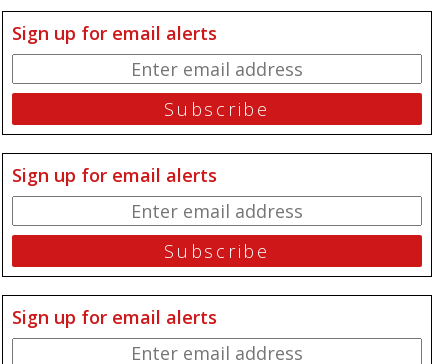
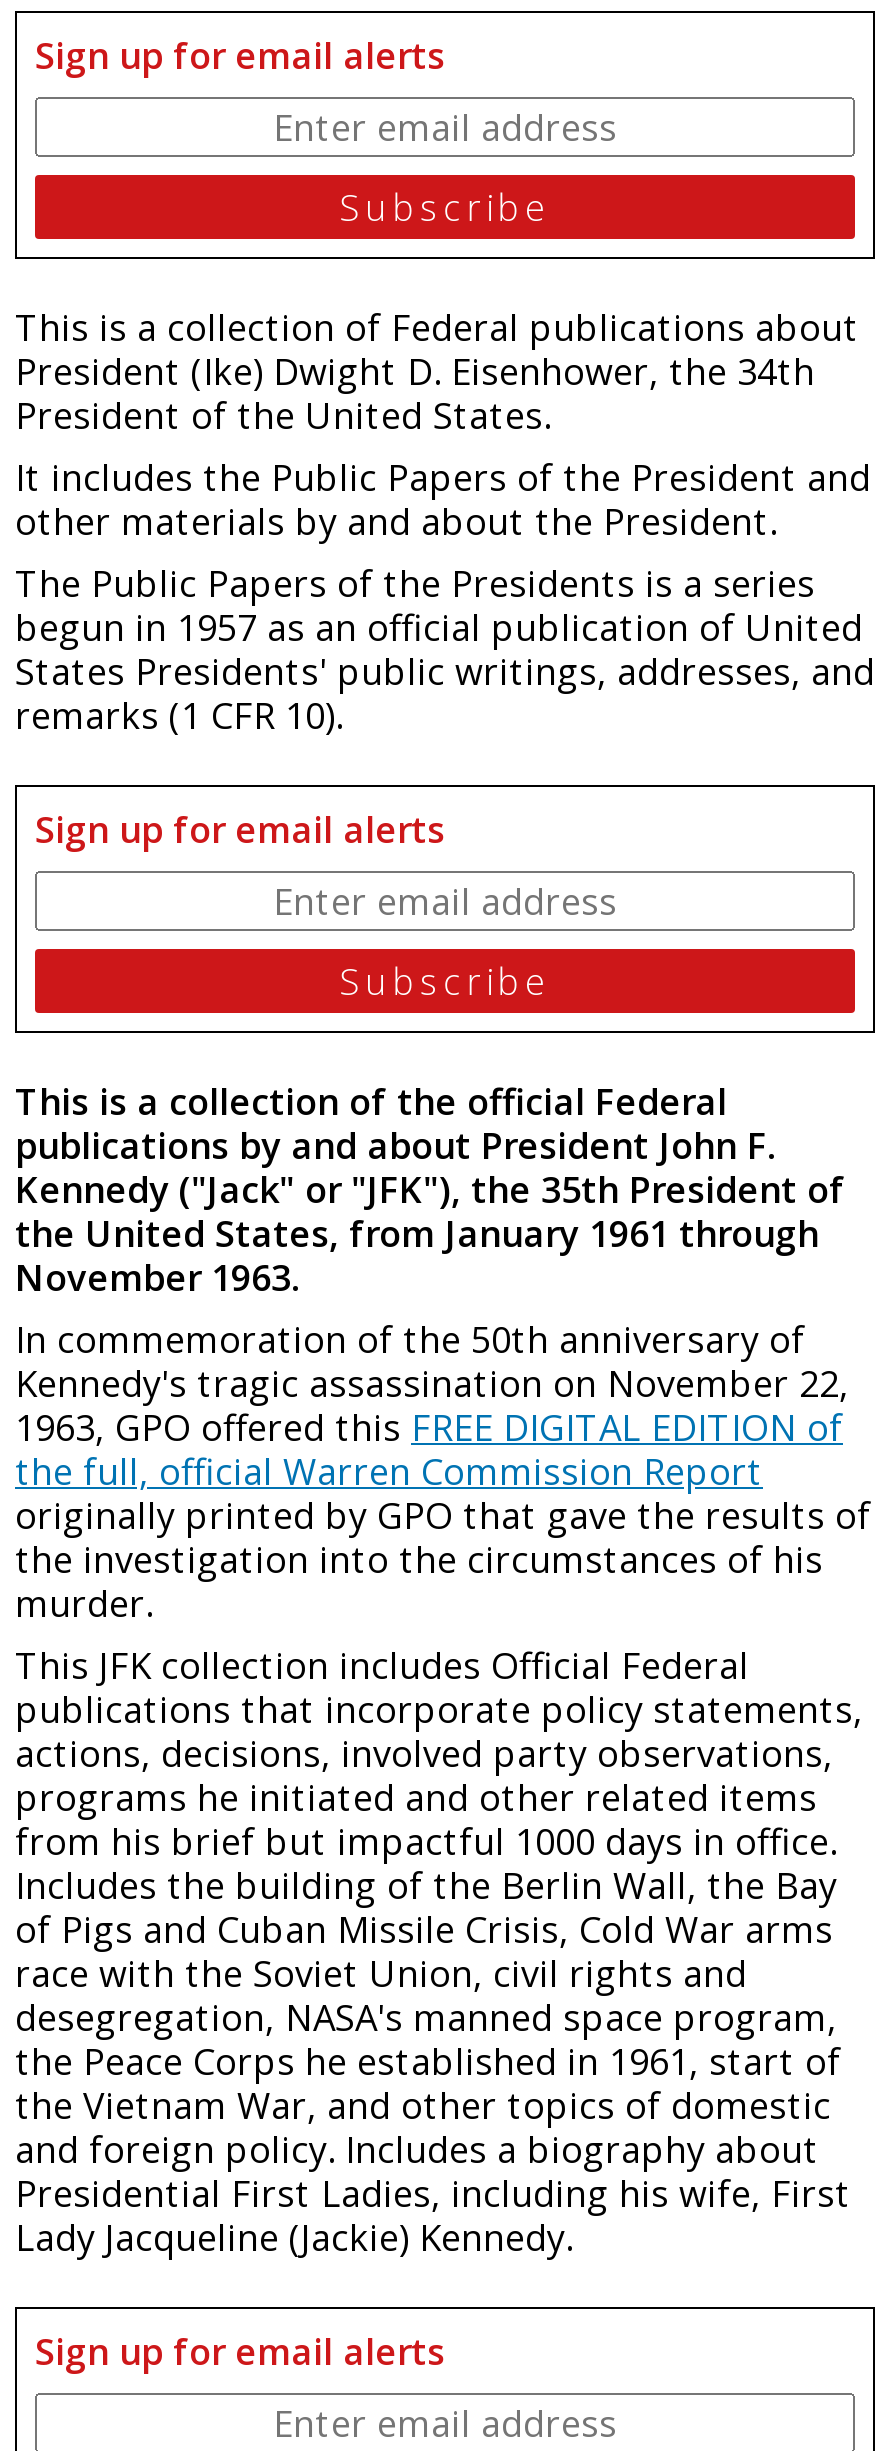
none -> [15,302,875,738] This is a collection of Federal publications about | President (Ike) Dwight D. Eisenhower, the 34th | President of the United States. | It includes the Public Papers of the President and | other materials by and about the President. | The Public Papers of the Presidents is a series | begun in 1957 as an official publication of United | States Presidents' public writings, addresses, and | remarks (1 CFR 10).
none -> [15,1076,871,2260] This is a collection of the official Federal | publications by and about President John F. | Kennedy ("Jack" or "JFK"), the 35th President of | the United States, from January 1961 through | November 1963. | In commemoration of the 50th anniversary of | Kennedy's tragic assassination on November 22, | 1963, GPO offered this FREE DIGITAL EDITION of | the full, official Warren Commission Report | originally printed by GPO that gave the results of | the investigation into the circumstances of his | murder. | This JFK collection includes Official Federal | publications that incorporate policy statements, | actions, decisions, involved party observations, | programs he initiated and other related items | from his brief but impactful 1000 days in office. | Includes the building of the Berlin Wall, the Bay | of Pigs and Cuban Missile Crisis, Cold War arms | race with the Soviet Union, civil rights and | desegregation, NASA's manned space program, | the Peace Corps he established in 1961, start of | the Vietnam War, and other topics of domestic | and foreign policy. Includes a biography about | Presidential First Ladies, including his wife, First | Lady Jacqueline (Jackie) Kennedy.

